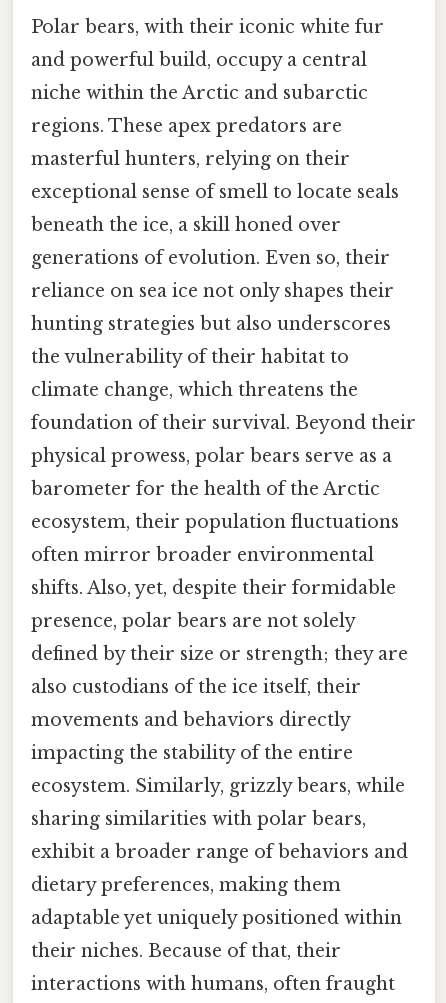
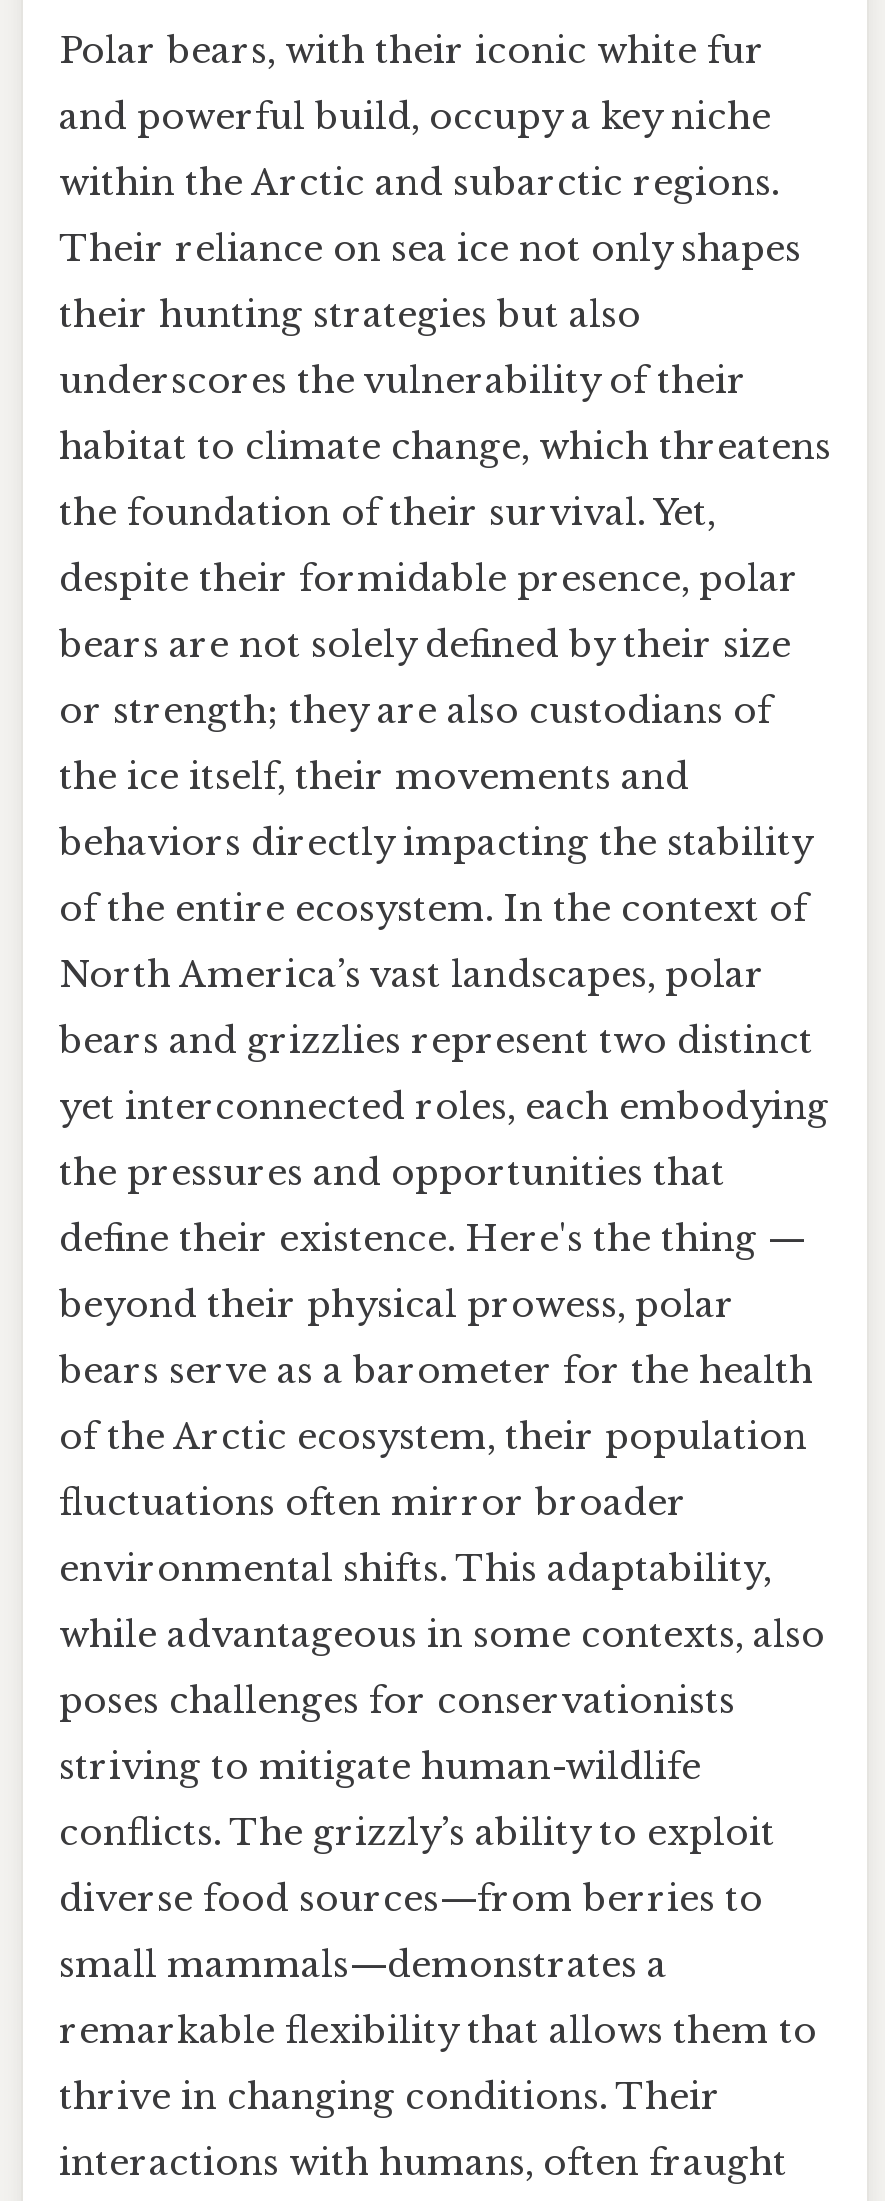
[31,49,416,962] and powerful build, occupy a central | niche within the Arctic and subarctic | regions. These apex predators are | masterful hunters, relying on their | exceptional sense of smell to locate seals | beneath the ice, a skill honed over | generations of evolution. Even so, their | reliance on sea ice not only shapes their | hunting strategies but also underscores | the vulnerability of their habitat to | climate change, which threatens the | foundation of their survival. Beyond their | physical prowess, polar bears serve as a | barometer for the health of the Arctic | ecosystem, their population fluctuations | often mirror broader environmental | shifts. Also, yet, despite their formidable | presence, polar bears are not solely | defined by their size or strength; they are | also custodians of the ice itself, their | movements and behaviors directly | impacting the stability of the entire | ecosystem. Similarly, grizzly bears, while | sharing similarities with polar bears, | exhibit a broader range of behaviors and | dietary preferences, making them | adaptable yet uniquely positioned within | their niches. Because of that, their -> [59,95,831,2119] and powerful build, occupy a key niche | within the Arctic and subarctic regions. | Their reliance on sea ice not only shapes | their hunting strategies but also | underscores the vulnerability of their | habitat to climate change, which threatens | the foundation of their survival. Yet, | despite their formidable presence, polar | bears are not solely defined by their size | or strength; they are also custodians of | the ice itself, their movements and | behaviors directly impacting the stability | of the entire ecosystem. In the context of | North America’s vast landscapes, polar | bears and grizzlies represent two distinct | yet interconnected roles, each embodying | the pressures and opportunities that | define their existence. Here's the thing — | beyond their physical prowess, polar | bears serve as a barometer for the health | of the Arctic ecosystem, their population | fluctuations often mirror broader | environmental shifts. This adaptability, | while advantageous in some contexts, also | poses challenges for conservationists | striving to mitigate human-wildlife | conflicts. The grizzly’s ability to exploit | diverse food sources—from berries to | small mammals—demonstrates a | remarkable flexibility that allows them to | thrive in changing conditions. Their

